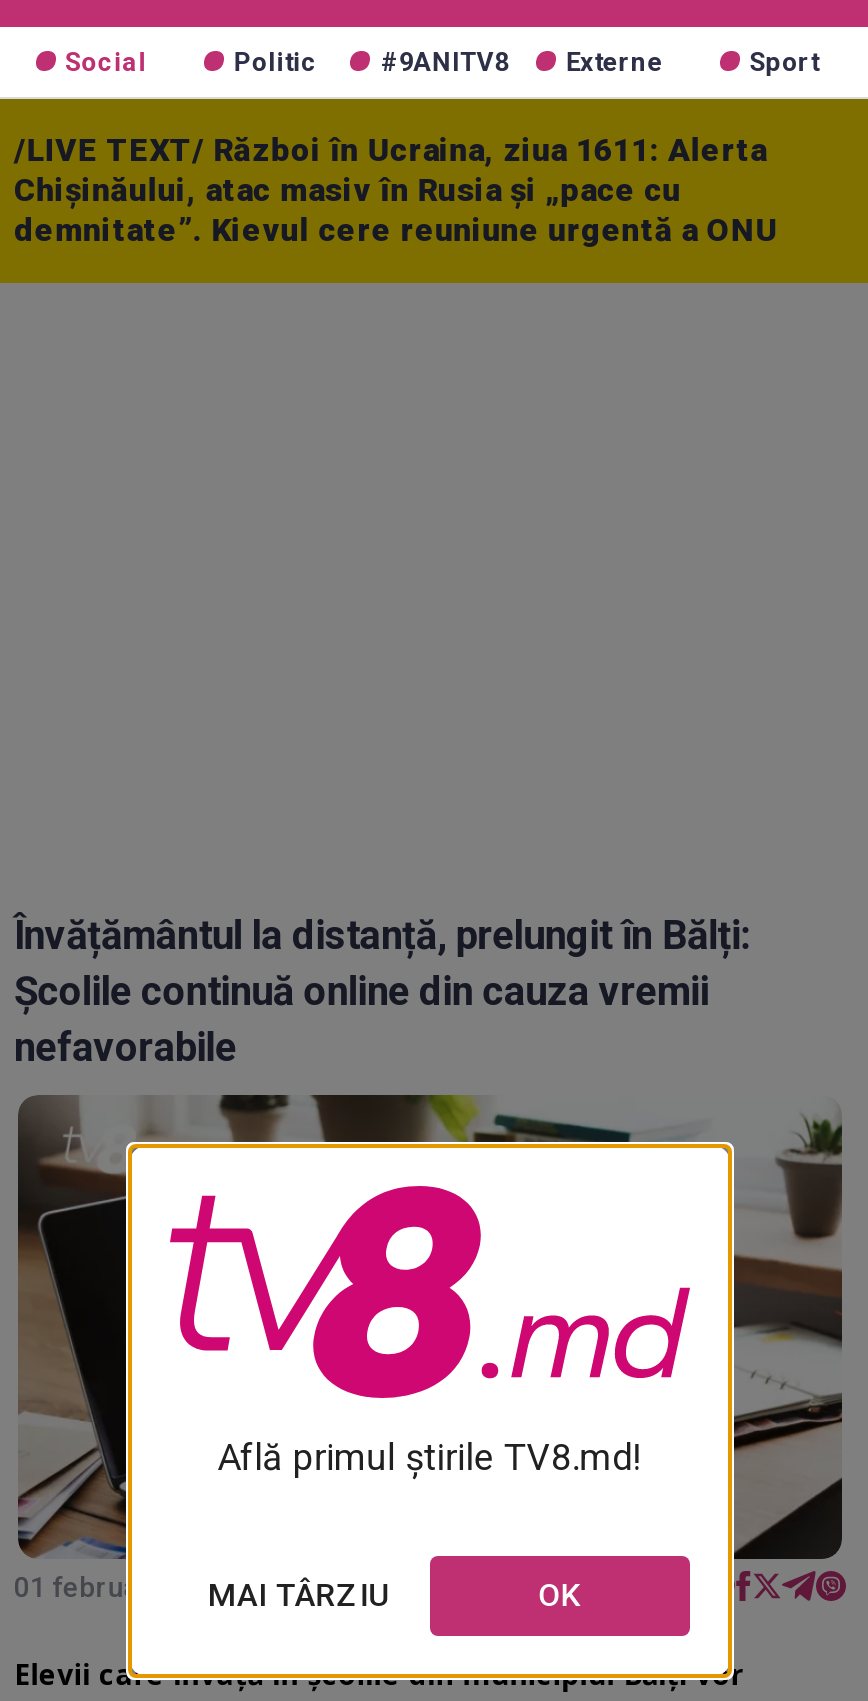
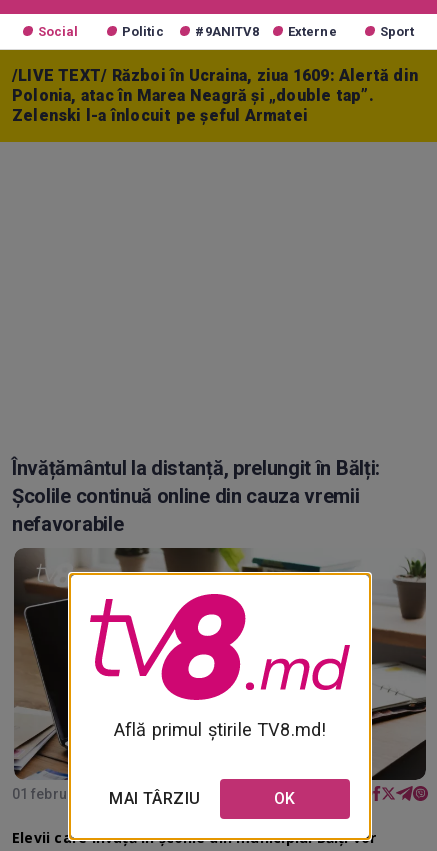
[14,131,778,249] /LIVE TEXT/ Război în Ucraina, ziua 1611: Alerta | Chișinăului, atac masiv în Rusia și „pace cu | demnitate”. Kievul cere reuniune urgentă a ONU -> [12,66,418,125] /LIVE TEXT/ Război în Ucraina, ziua 1609: Alertă din | Polonia, atac în Marea Neagră și „double tap”. | Zelenski l-a înlocuit pe șeful Armatei

